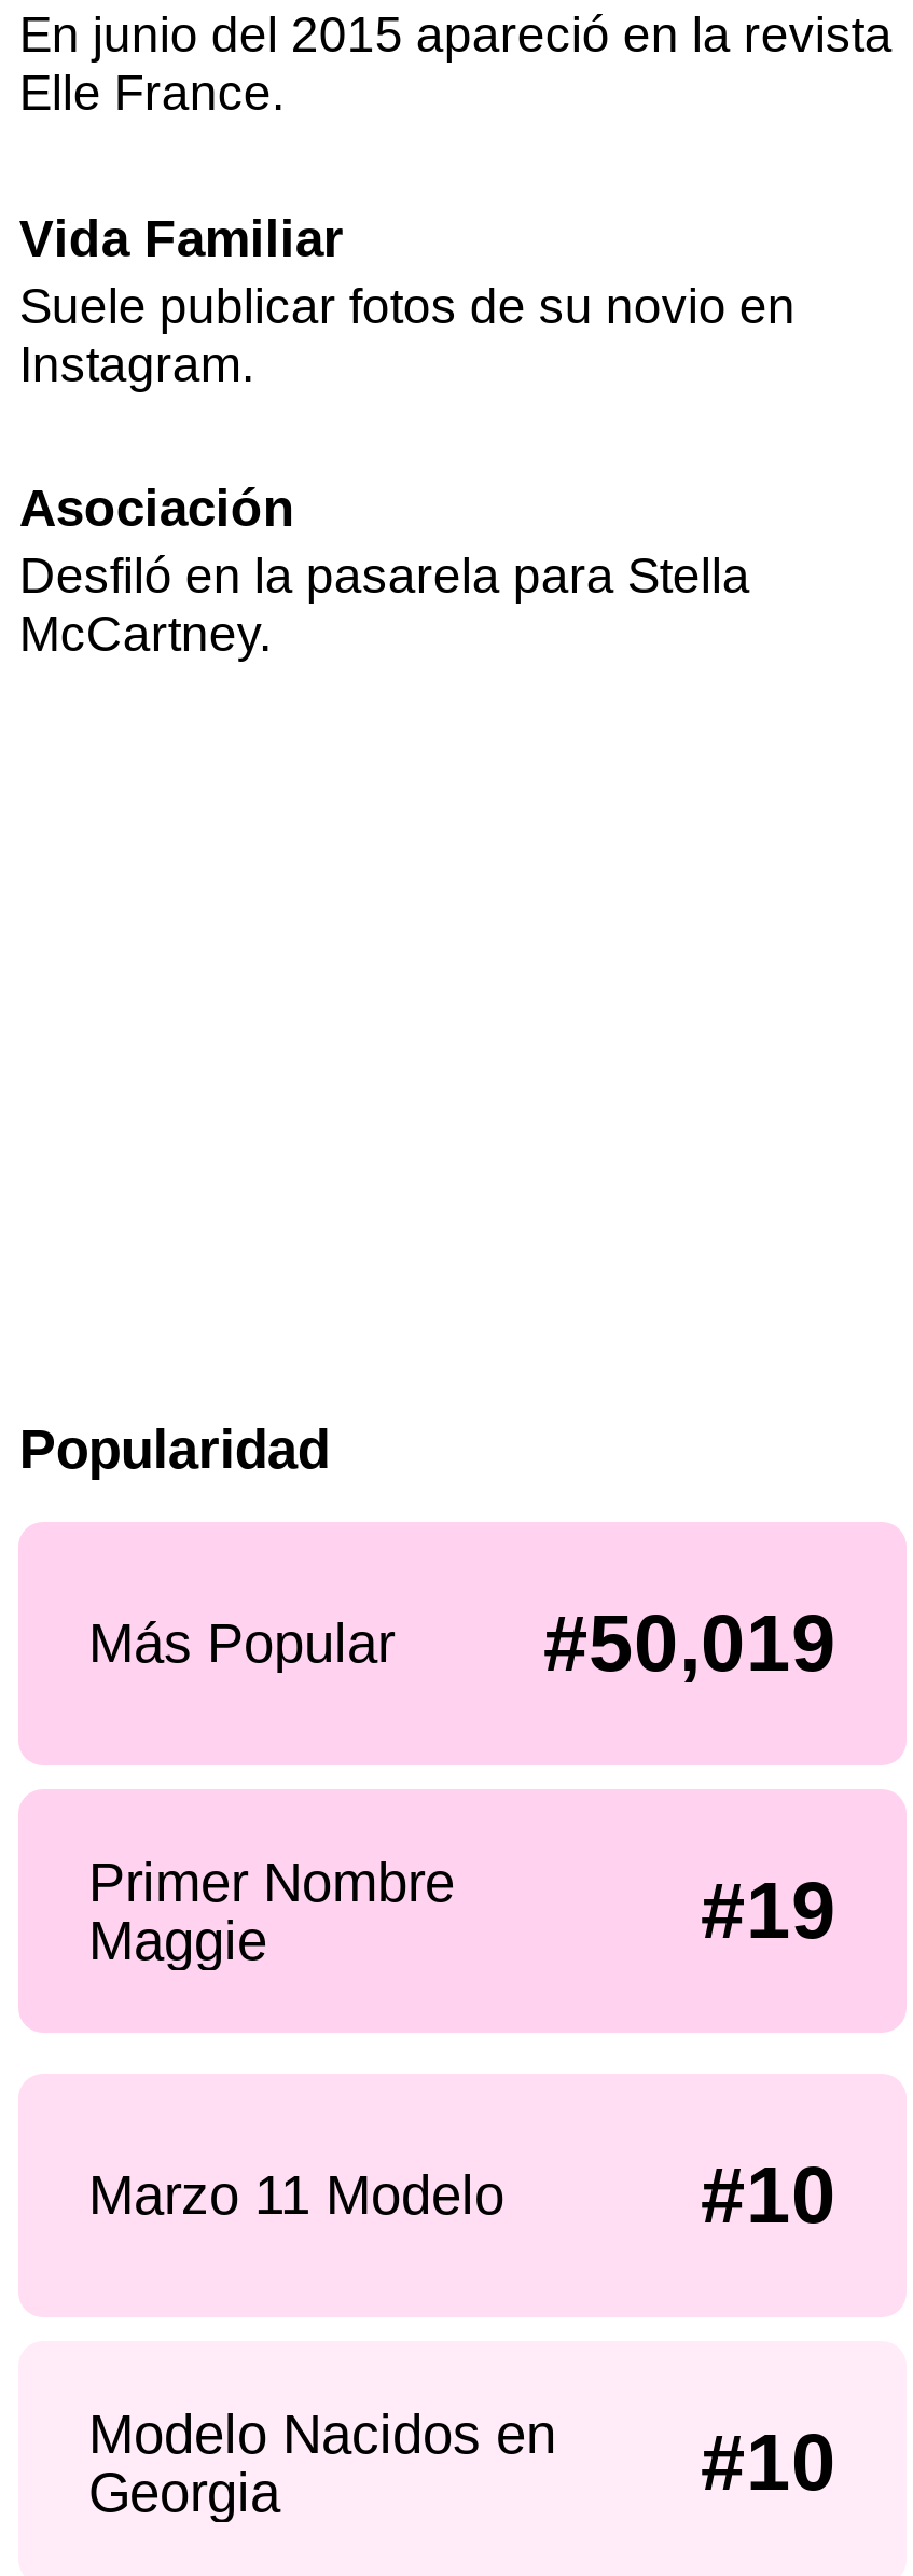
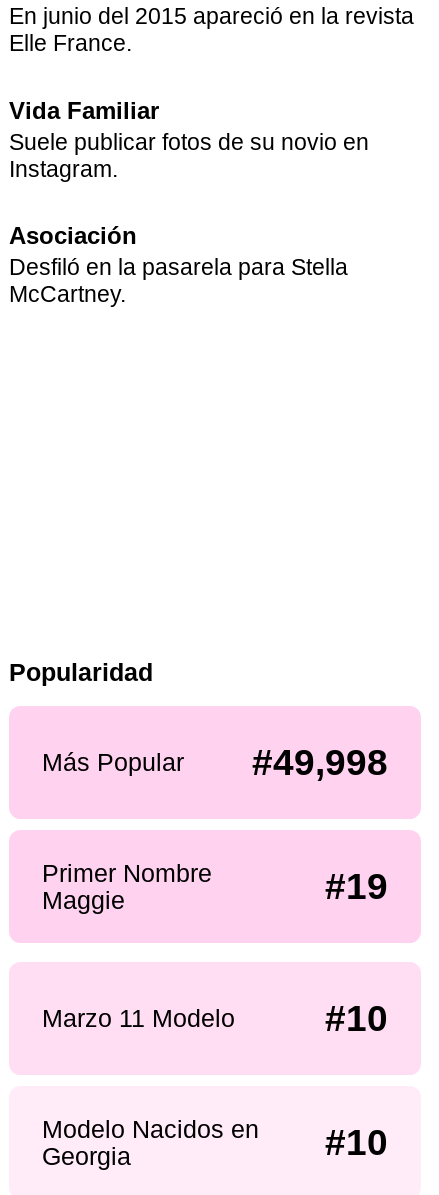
[543,1599,836,1688] #50,019 -> [252,742,388,783] #49,998

